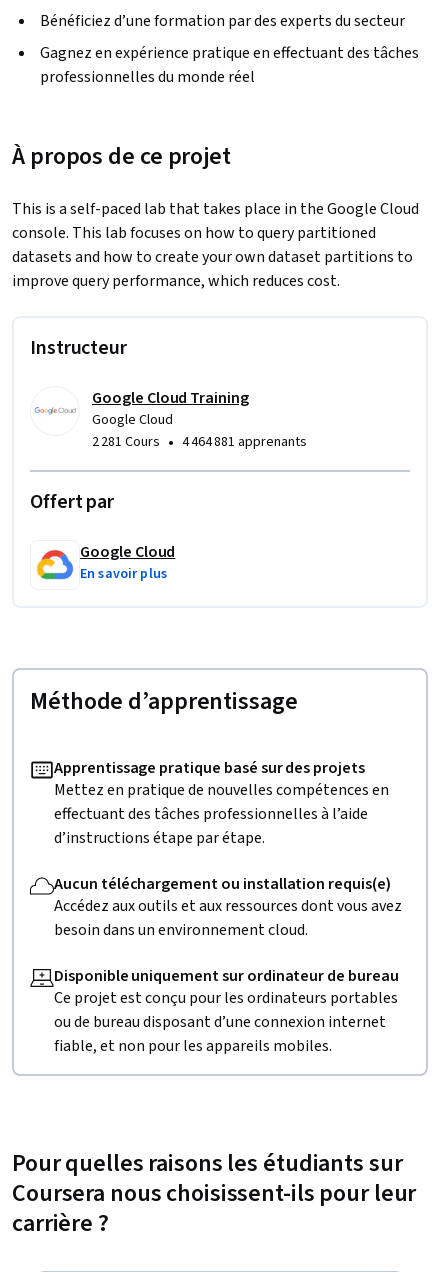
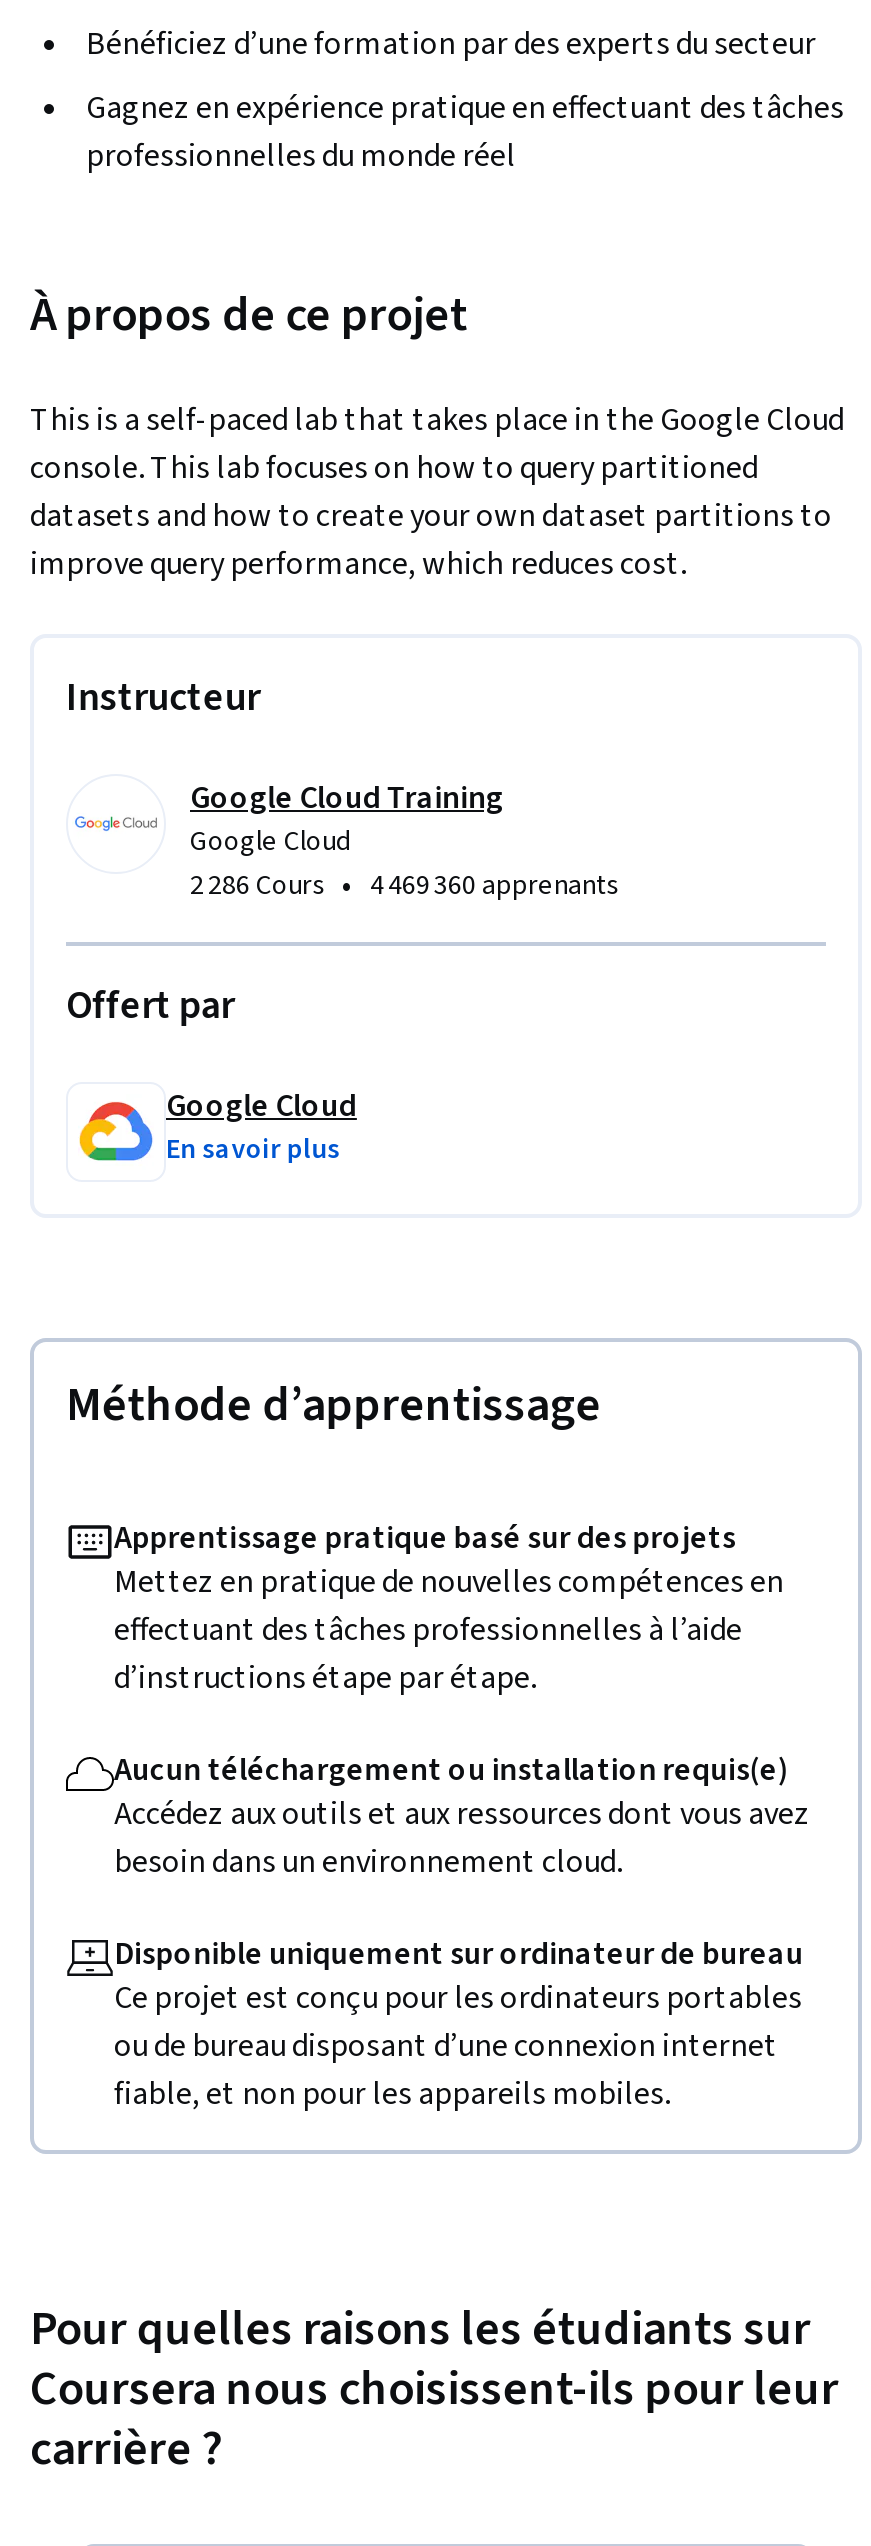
[92,431,307,453] 2 281 Cours • 4 464 881 apprenants -> [190,864,620,908] 2 286 Cours • 4 469 360 apprenants

